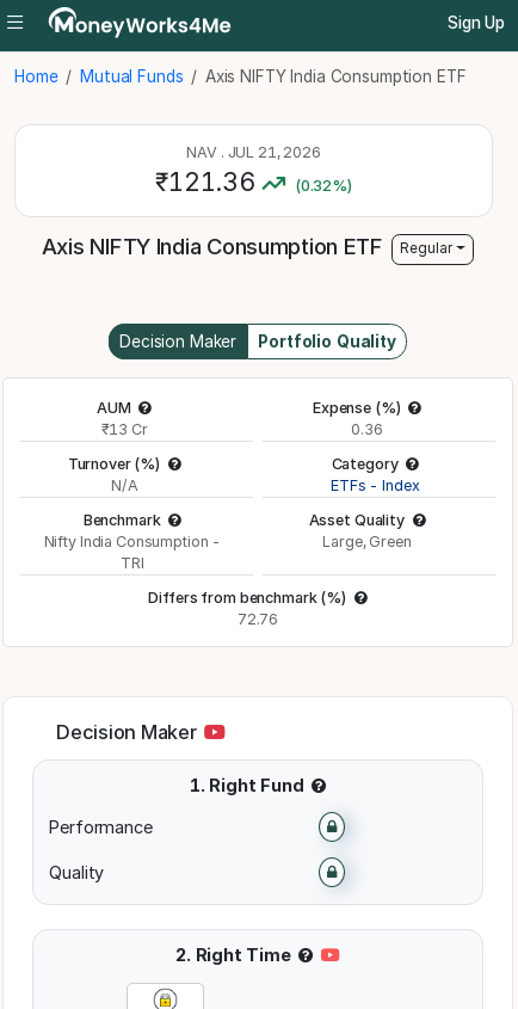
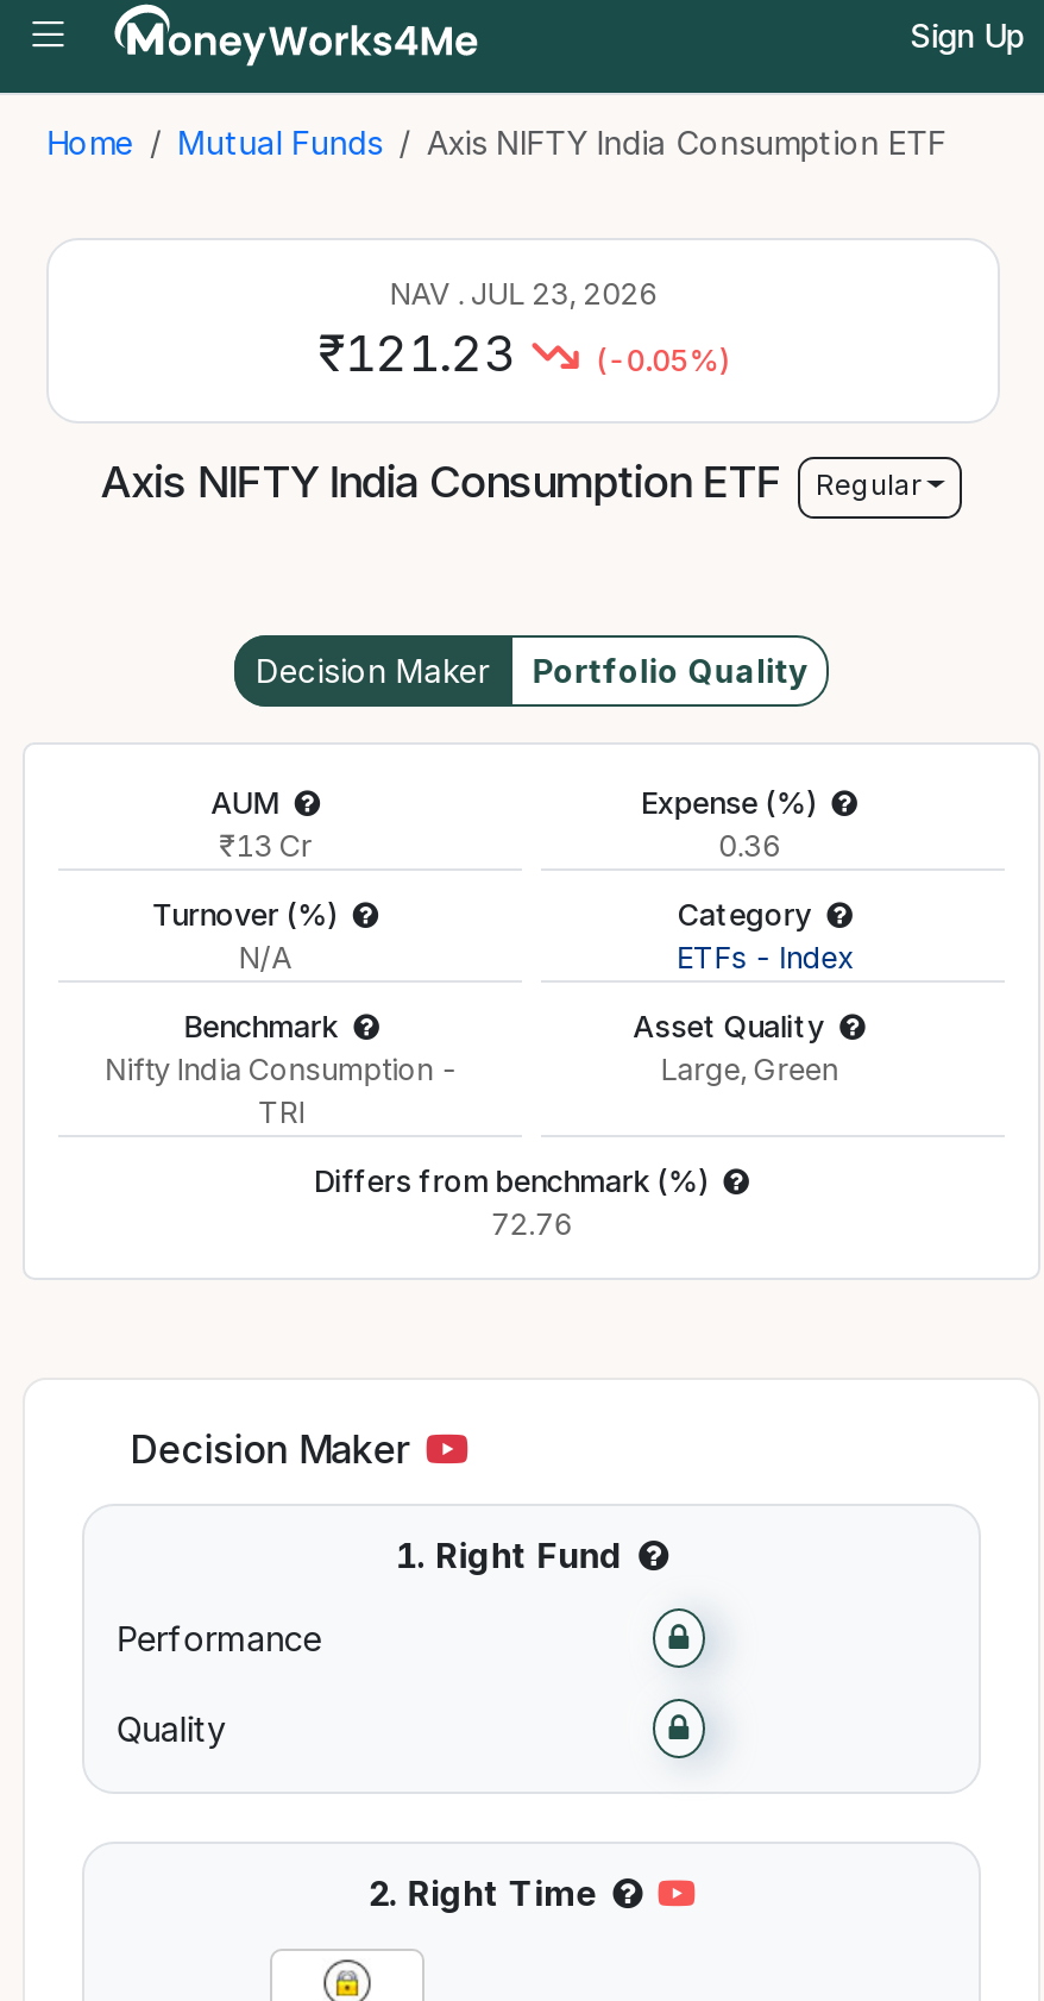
[187,143,321,161] NAV. JUL 21, 2026 -> [390,275,657,311] NAV. JUL 23, 2026
[156,167,255,197] ₹121.36 -> [318,323,516,382] ₹121.23
[295,176,352,194] (0.32%) -> [595,342,728,378] (-0.05%)

